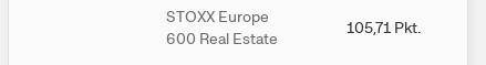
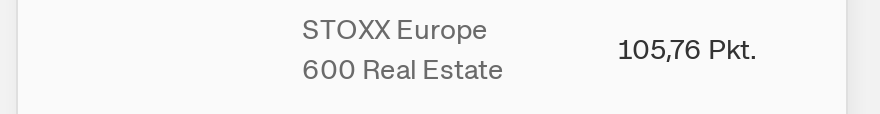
[347,18,421,38] 105,71 Pkt. -> [618,31,756,67] 105,76 Pkt.

